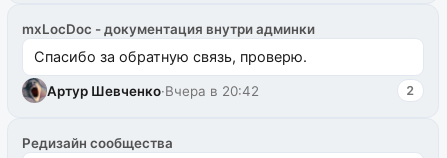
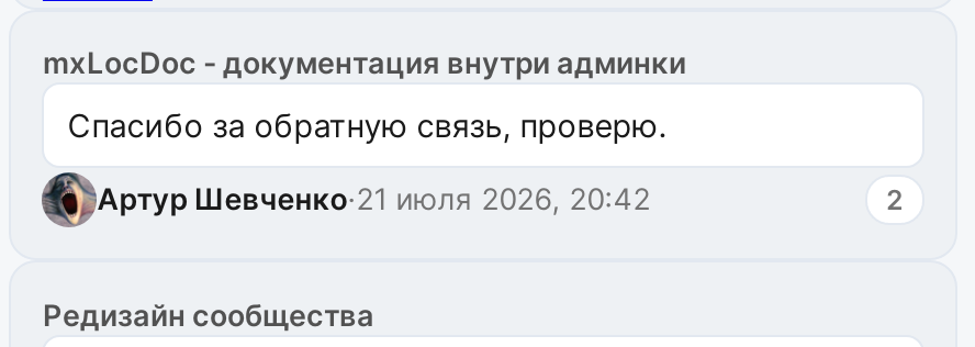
[47,83,259,99] Артур Шевченко·Вчера в 20:42 -> [97,181,650,217] Артур Шевченко·21 июля 2026, 20:42

